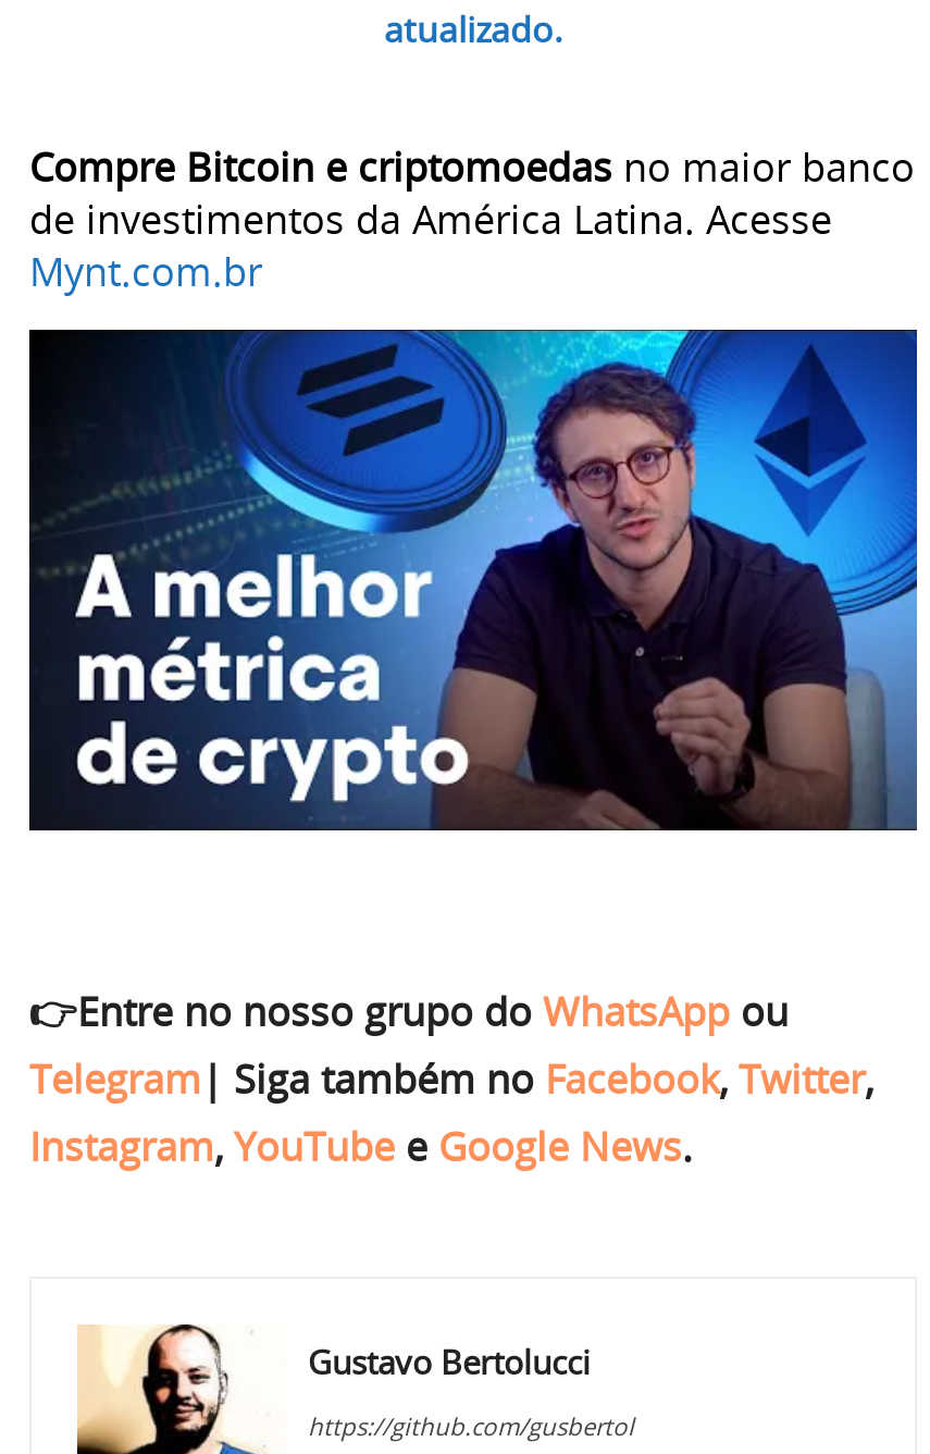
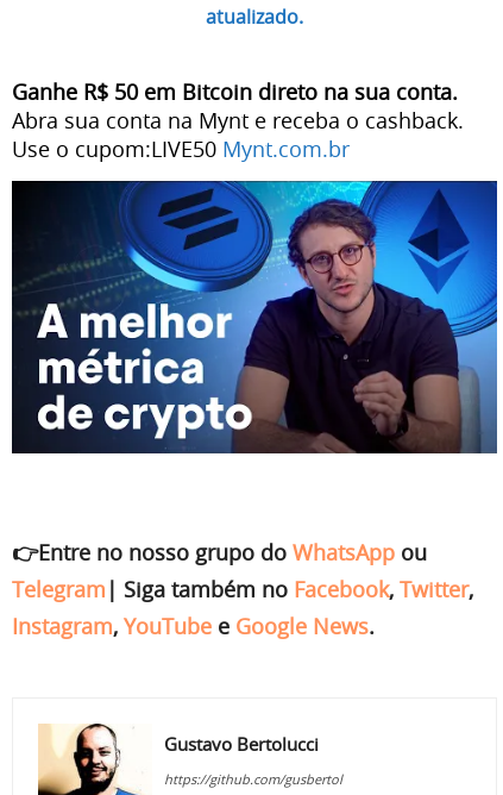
[29,141,915,298] Compre Bitcoin e criptomoedas no maior banco | de investimentos da América Latina. Acesse | Mynt.com.br -> [12,77,464,163] Ganhe R$ 50 em Bitcoin direto na sua conta. | Abra sua conta na Mynt e receba o cashback. | Use o cupom:LIVE50Mynt.com.br

